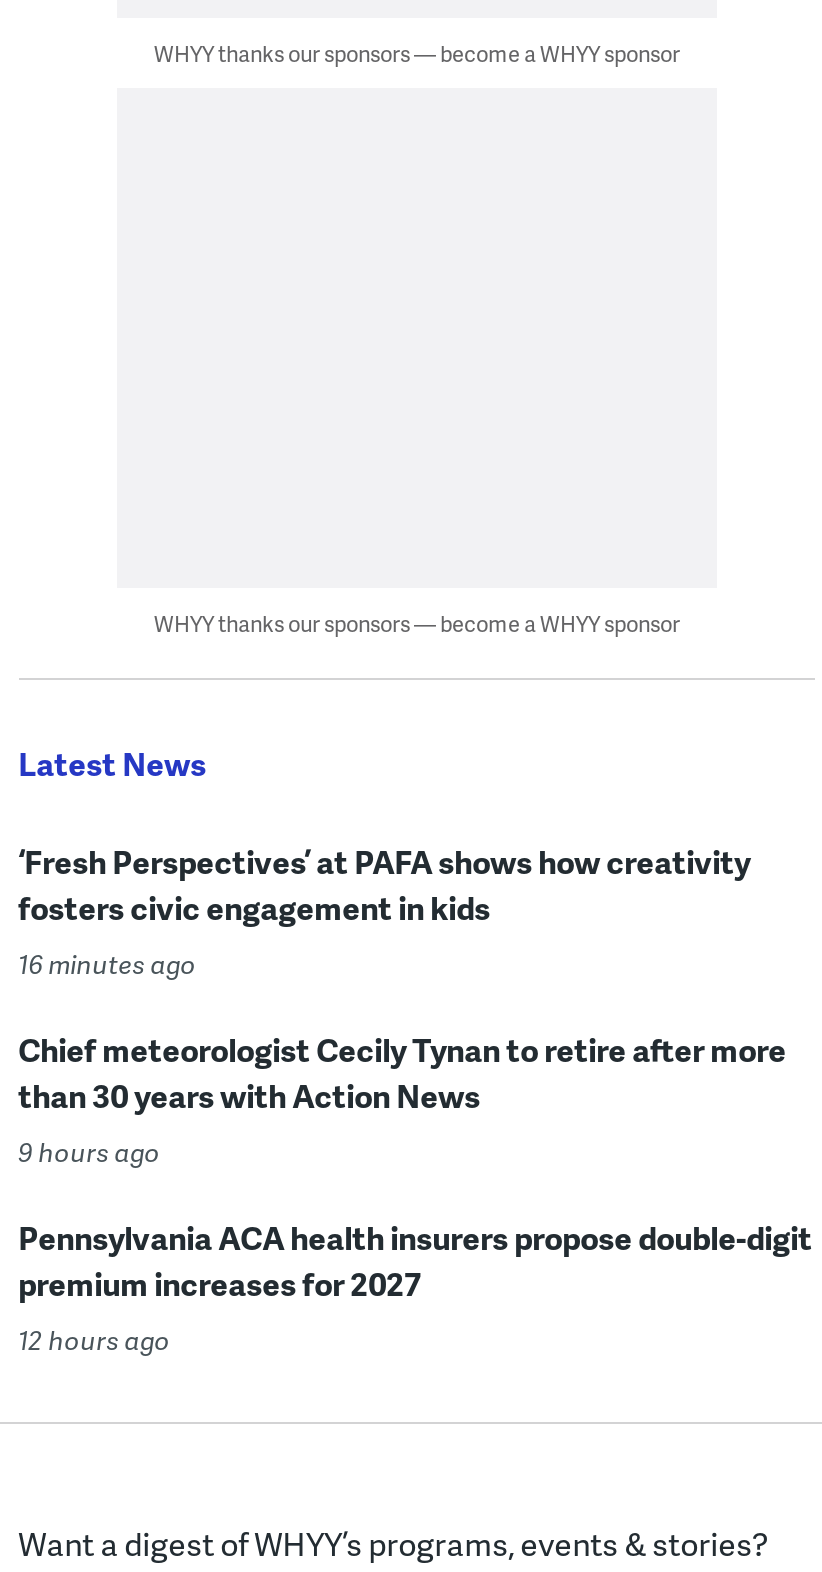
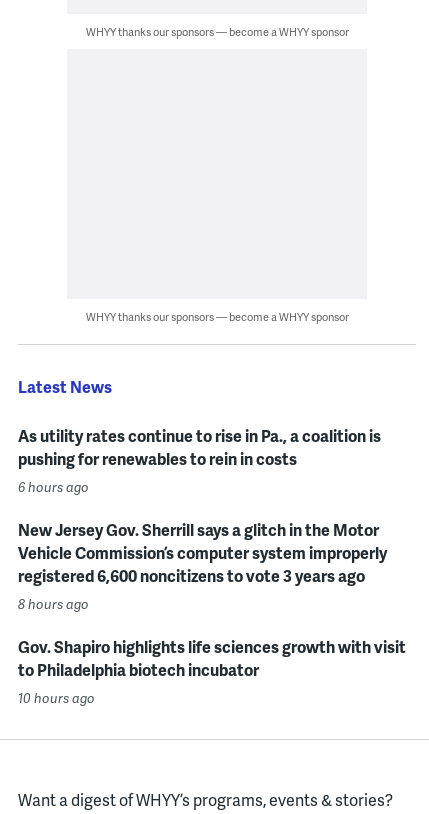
[18,838,750,982] ‘Fresh Perspectives’ at PAFA shows how creativity | fosters civic engagement in kids | 16 minutes ago -> [18,424,381,496] As utility rates continue to rise in Pa., a coalition is | pushing for renewables to rein in costs | 6 hours ago
[18,1026,786,1170] Chief meteorologist Cecily Tynan to retire after more | than 30 years with Action News | 9 hours ago -> [18,518,387,613] New Jersey Gov. Sherrill says a glitch in the Motor | Vehicle Commission’s computer system improperly | registered 6,600 noncitizens to vote 3 years ago | 8 hours ago
[18,1214,812,1358] Pennsylvania ACA health insurers propose double-digit | premium increases for 2027 | 12 hours ago -> [18,635,406,707] Gov. Shapiro highlights life sciences growth with visit | to Philadelphia biotech incubator | 10 hours ago

